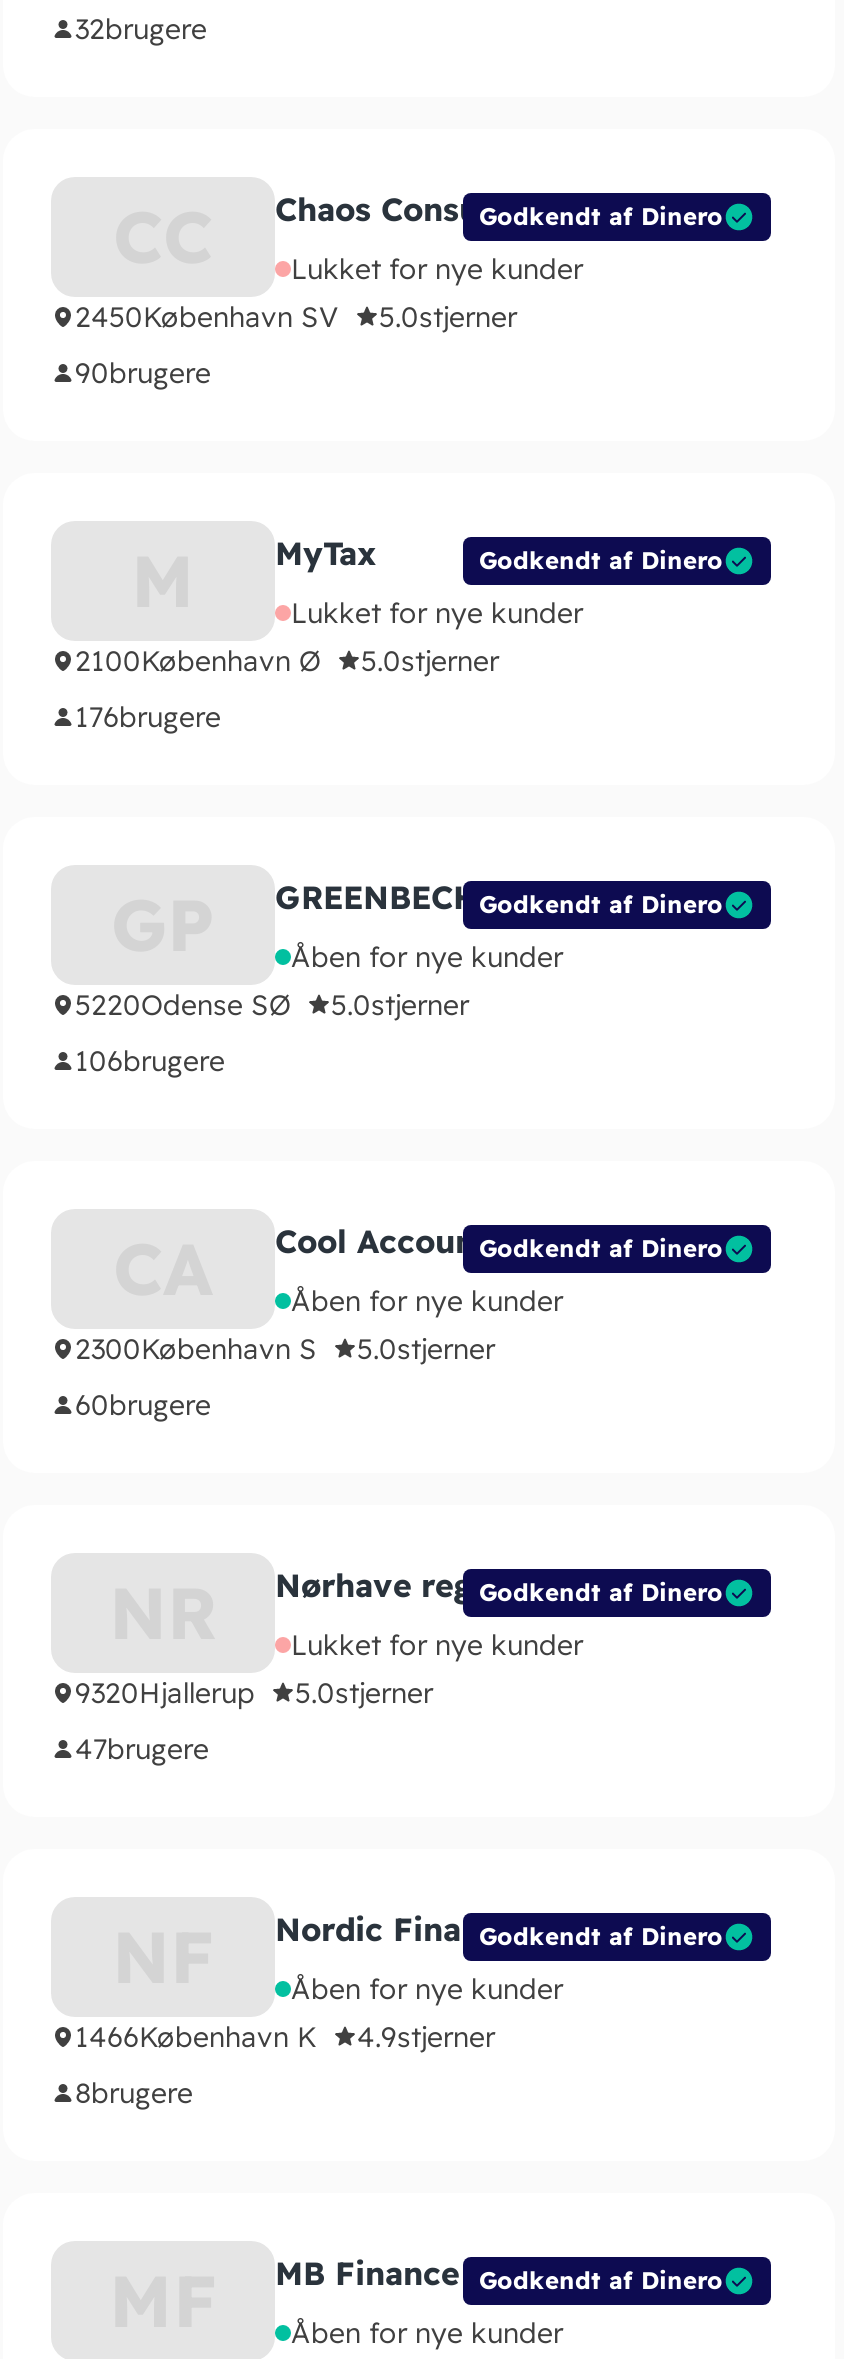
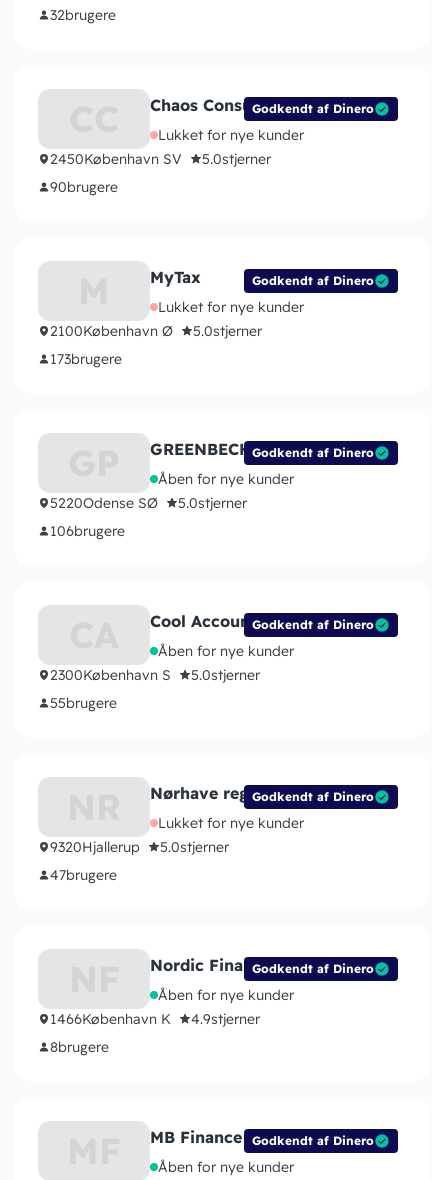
[75,700,221,736] 176brugere -> [50,350,122,368] 173brugere
[75,1388,211,1424] 60brugere -> [50,694,117,712] 55brugere

